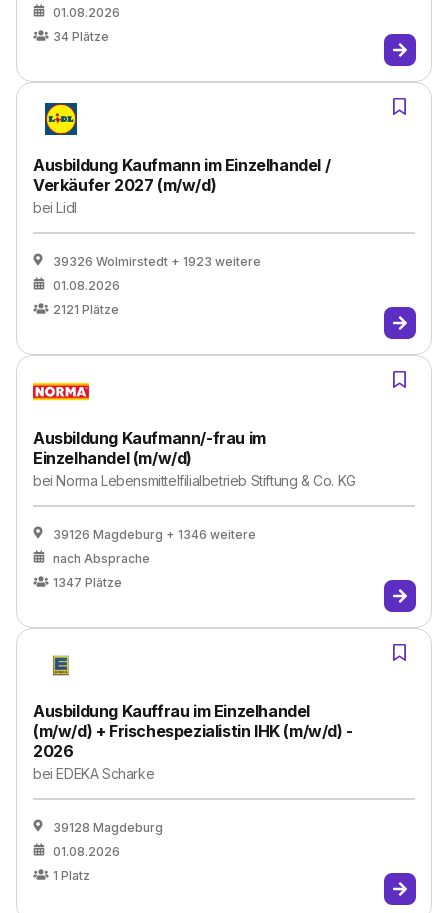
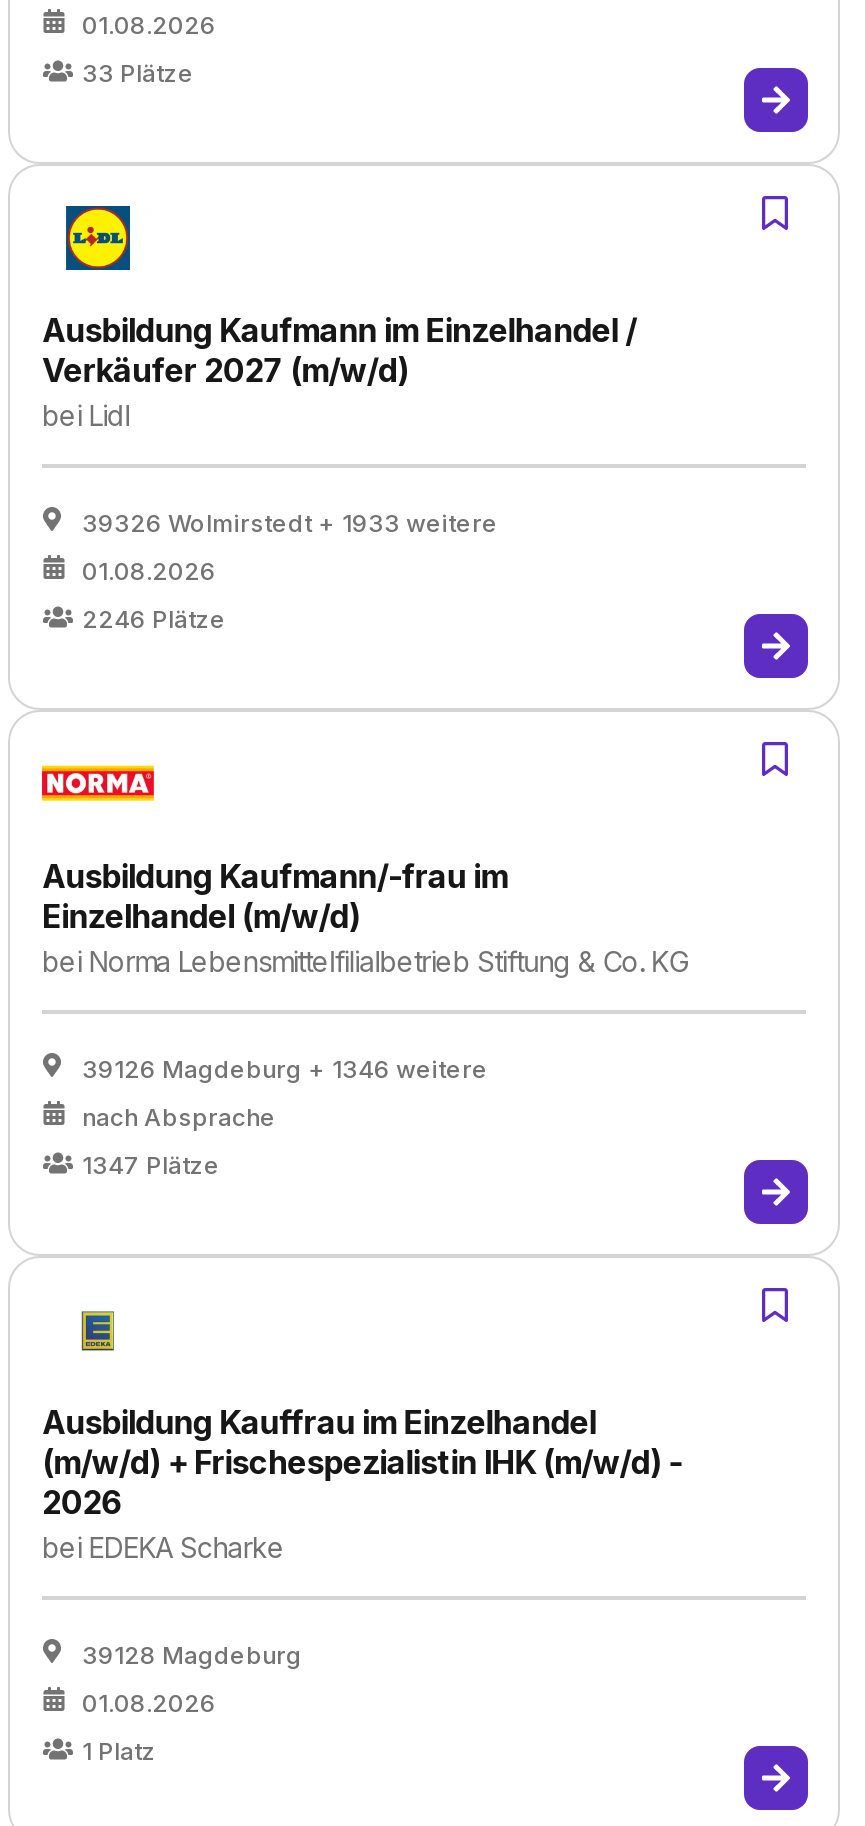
[53,29,109,44] 34 Plätze -> [82,58,194,88] 33 Plätze
[53,254,261,269] 39326 Wolmirstedt + 1923 weitere -> [82,508,498,538] 39326 Wolmirstedt + 1933 weitere
[53,302,119,317] 2121 Plätze -> [82,604,226,634] 2246 Plätze

